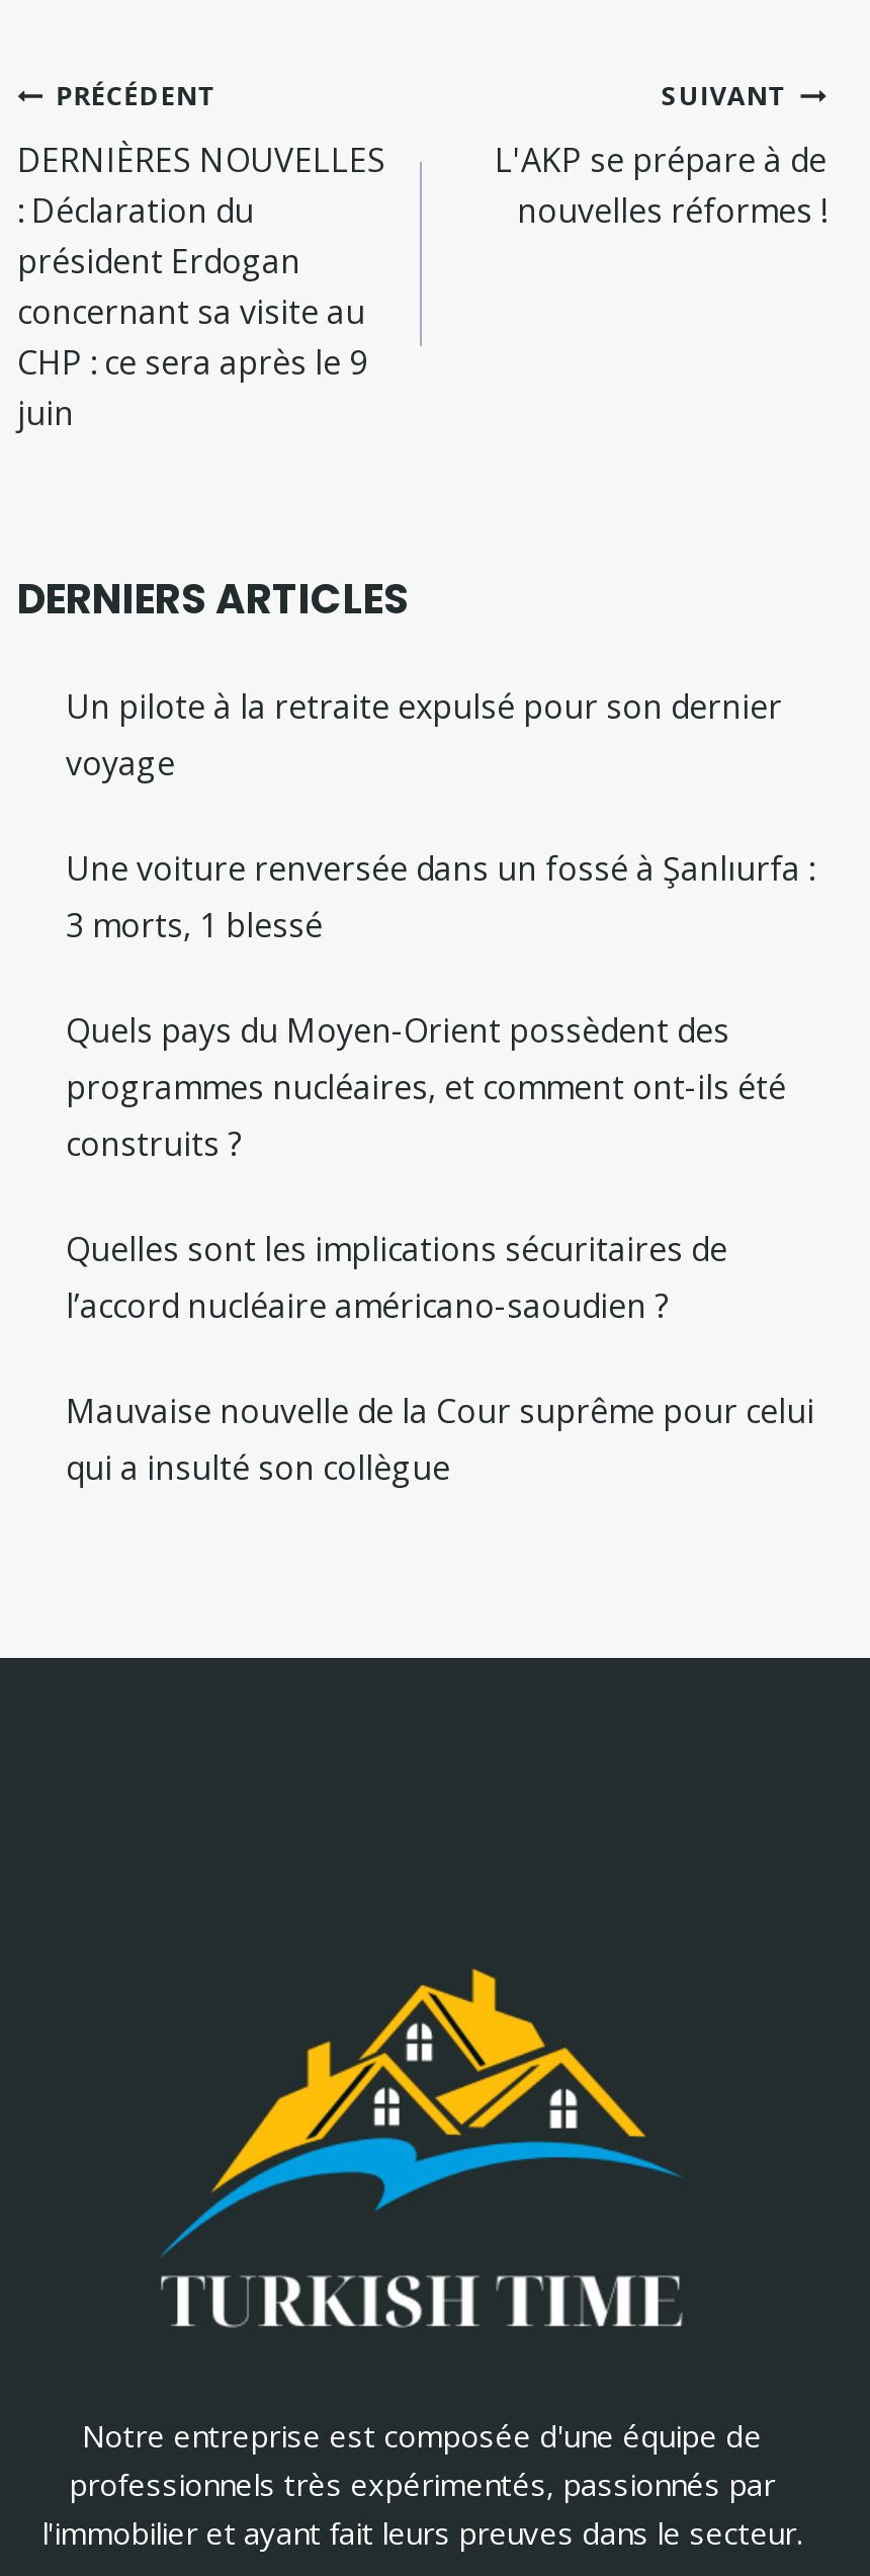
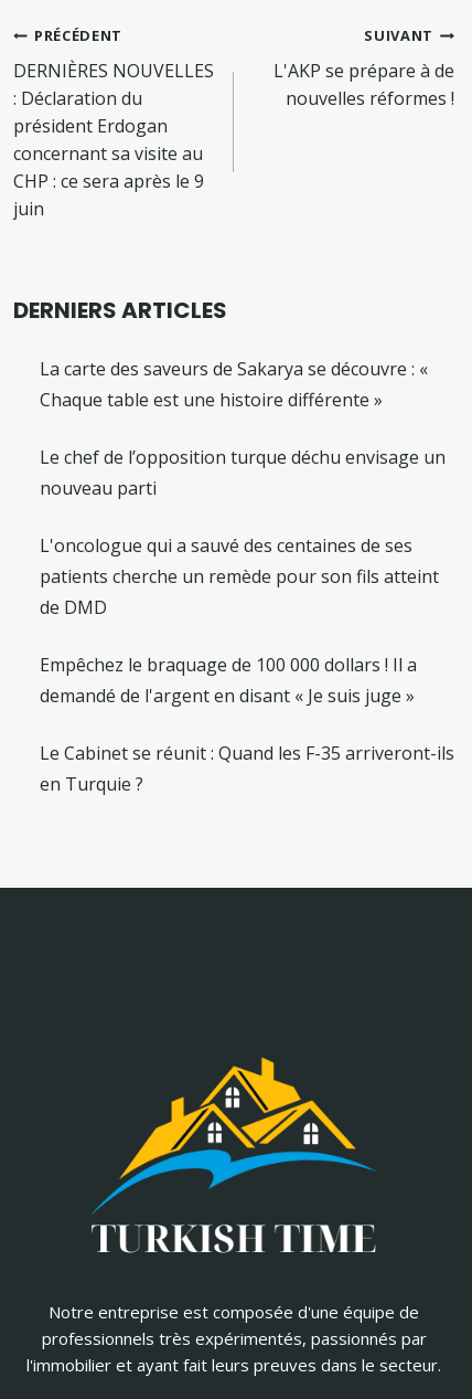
[66,684,782,785] Un pilote à la retraite expulsé pour son dernier | voyage -> [40,357,428,412] La carte des saveurs de Sakarya se découvre : « | Chaque table est une histoire différente »
[66,846,814,947] Une voiture renversée dans un fossé à Şanlıurfa : | 3 morts, 1 blessé -> [40,445,446,500] Le chef de l’opposition turque déchu envisage un | nouveau parti
[66,1008,786,1166] Quels pays du Moyen-Orient possèdent des | programmes nucléaires, et comment ont-ils été | construits ? -> [40,533,439,619] L'oncologue qui a sauvé des centaines de ses | patients cherche un remède pour son fils atteint | de DMD
[66,1227,727,1328] Quelles sont les implications sécuritaires de | l’accord nucléaire américano-saoudien ? -> [40,652,417,708] Empêchez le braquage de 100 000 dollars ! Il a | demandé de l'argent en disant « Je suis juge »
[66,1389,814,1490] Mauvaise nouvelle de la Cour suprême pour celui | qui a insulté son collègue -> [40,741,454,796] Le Cabinet se réunit : Quand les F-35 arriveront-ils | en Turquie ?

